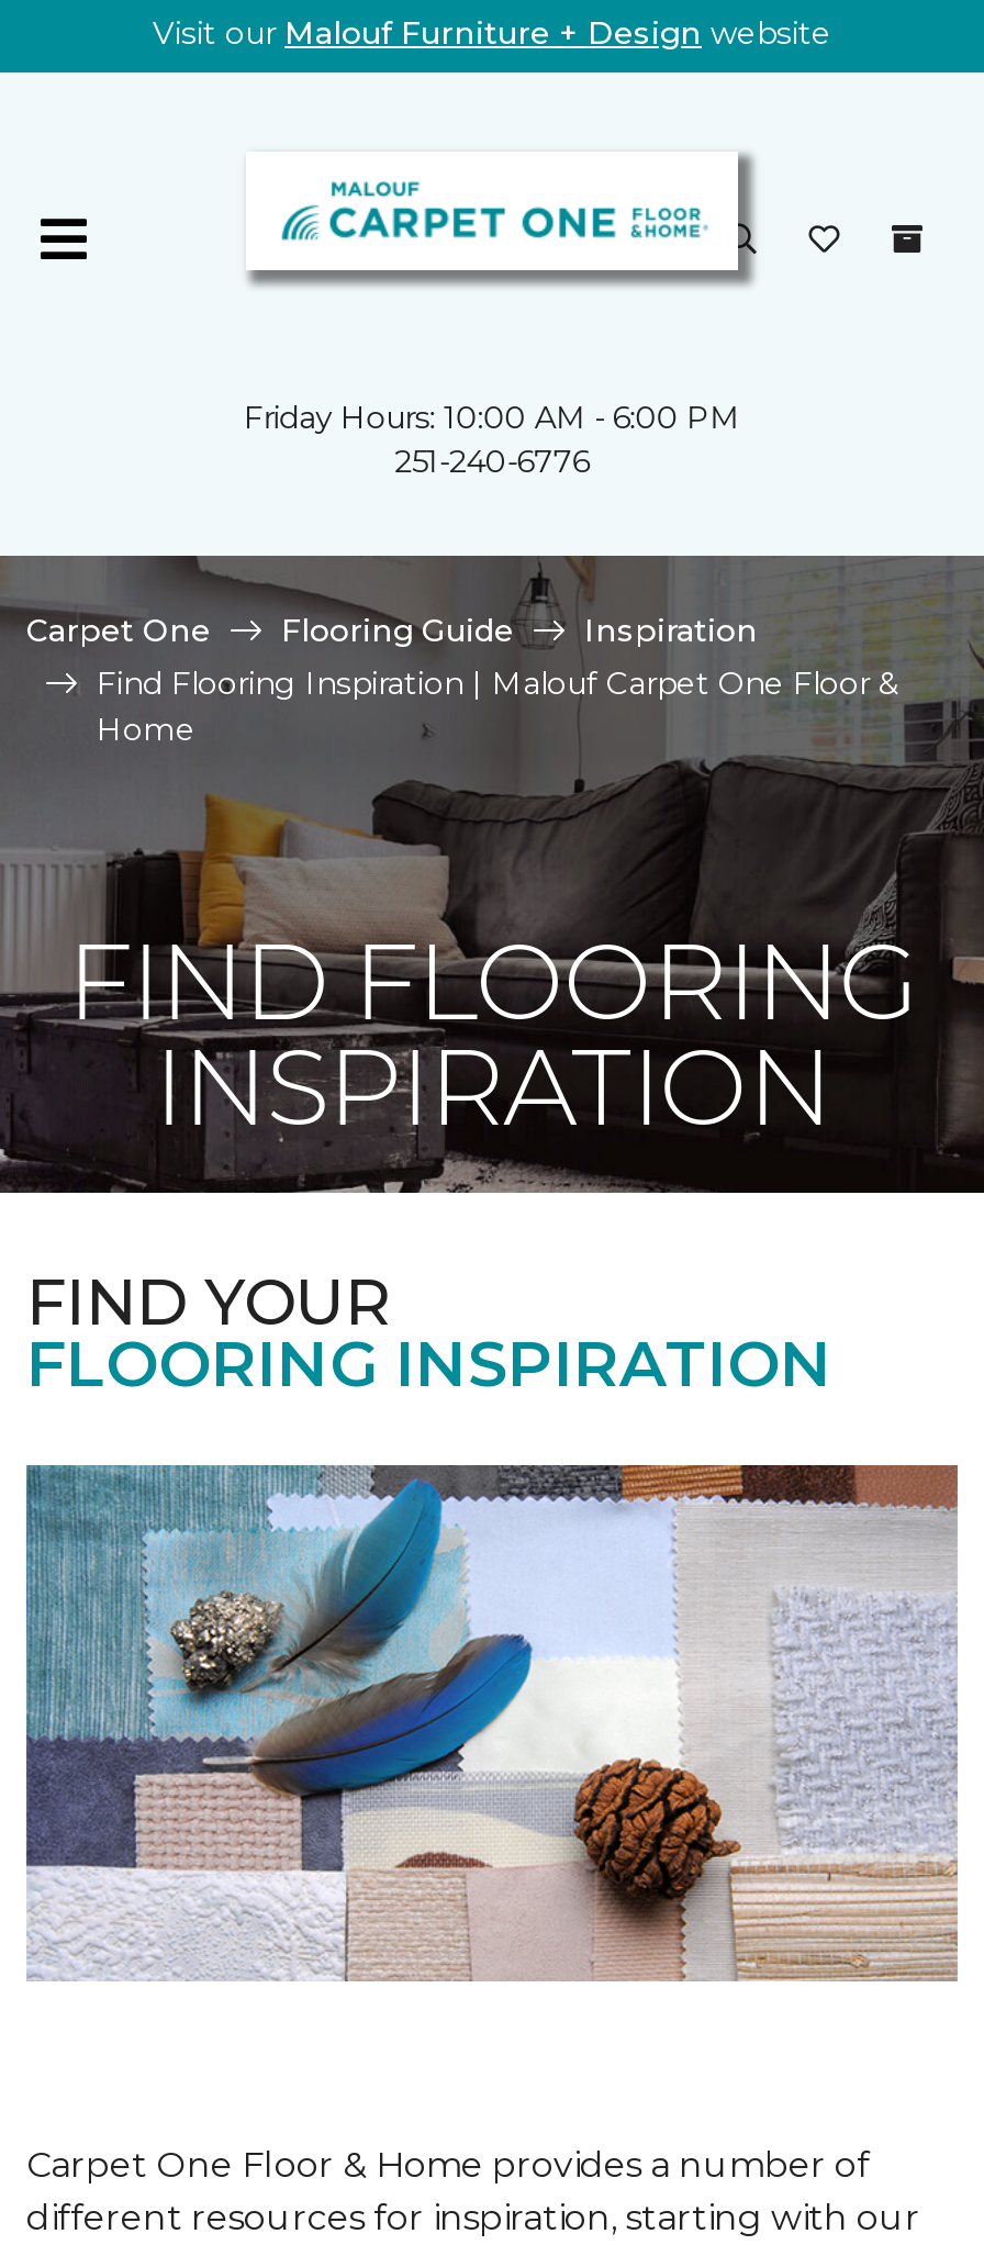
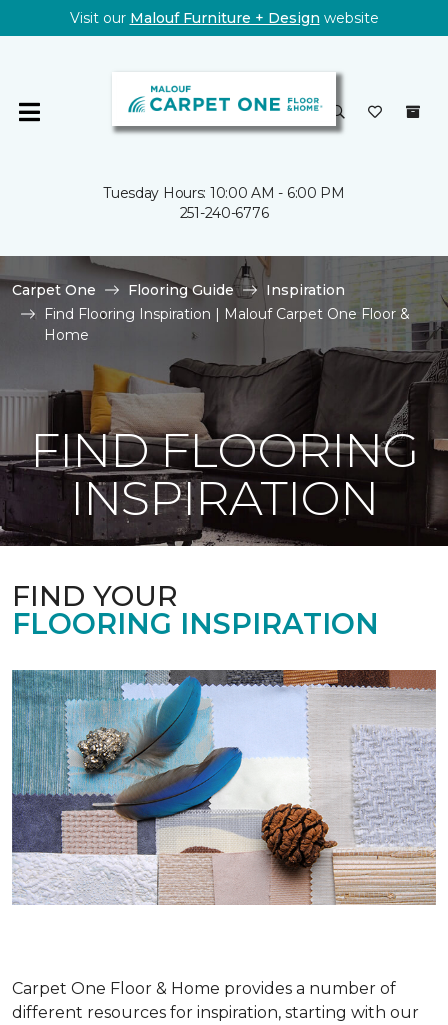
[244,398,740,437] Friday Hours: 10:00 AM - 6:00 PM -> [103,184,345,202] Tuesday Hours: 10:00 AM - 6:00 PM

